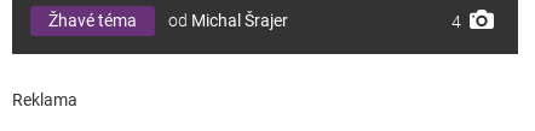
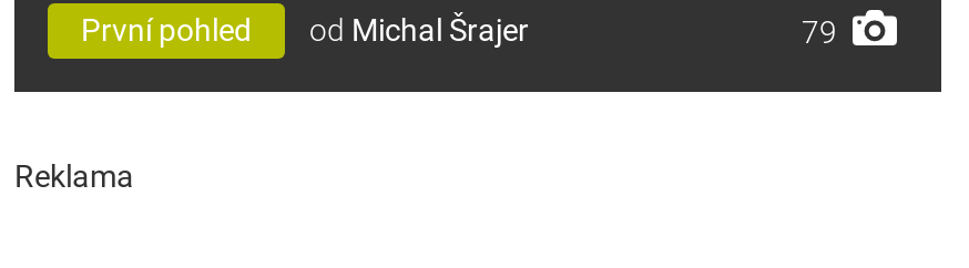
[48,11,137,30] Žhavé téma -> [81,12,252,47] První pohled
[451,12,461,31] 4 -> [802,14,837,49] 79

